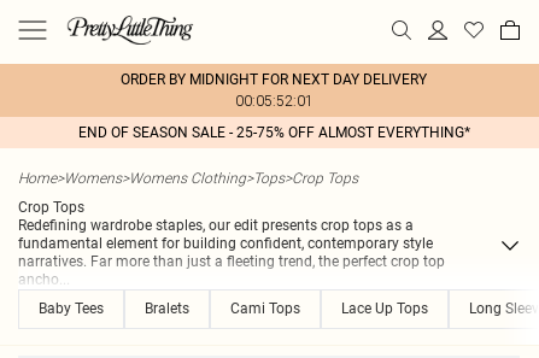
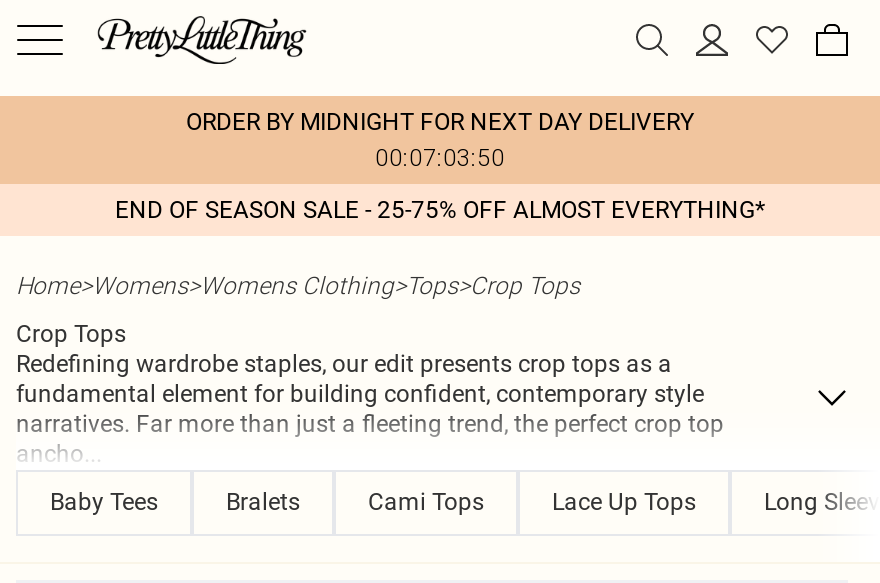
[235,92,313,110] 00:05:52:01 -> [375,142,505,172] 00:07:03:50

